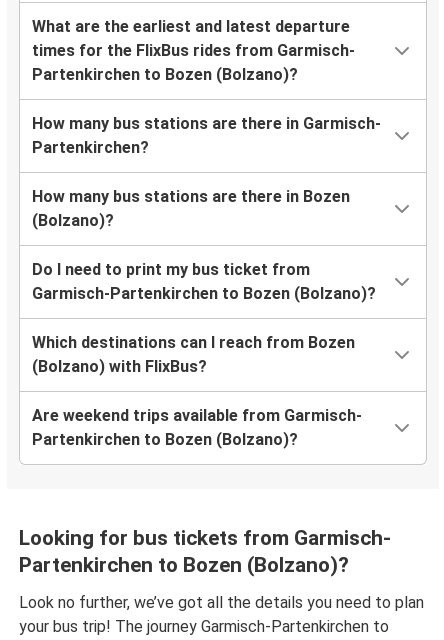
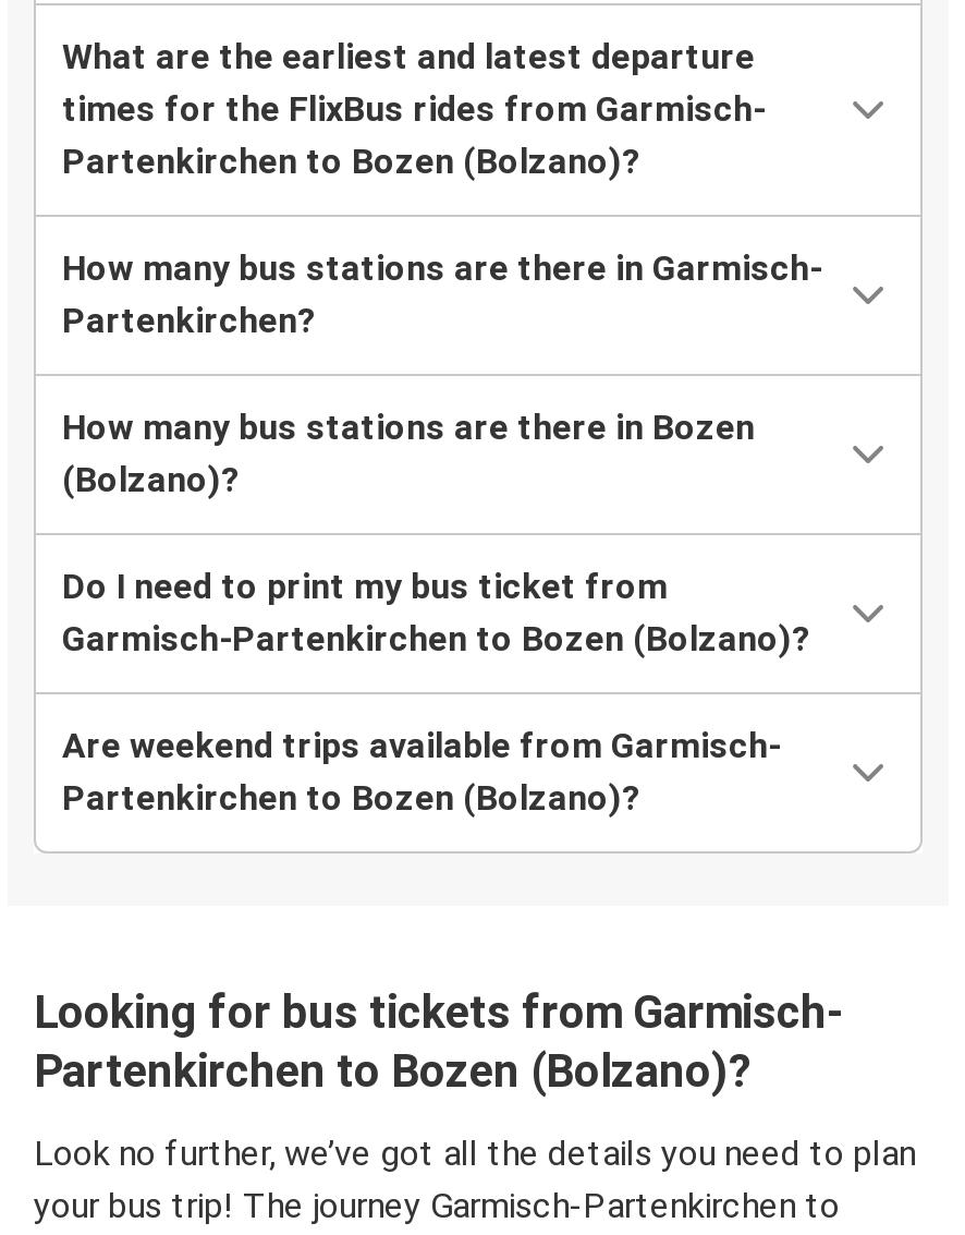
[32,333,355,376] Which destinations can I reach from Bozen | (Bolzano) with FlixBus? -> none

